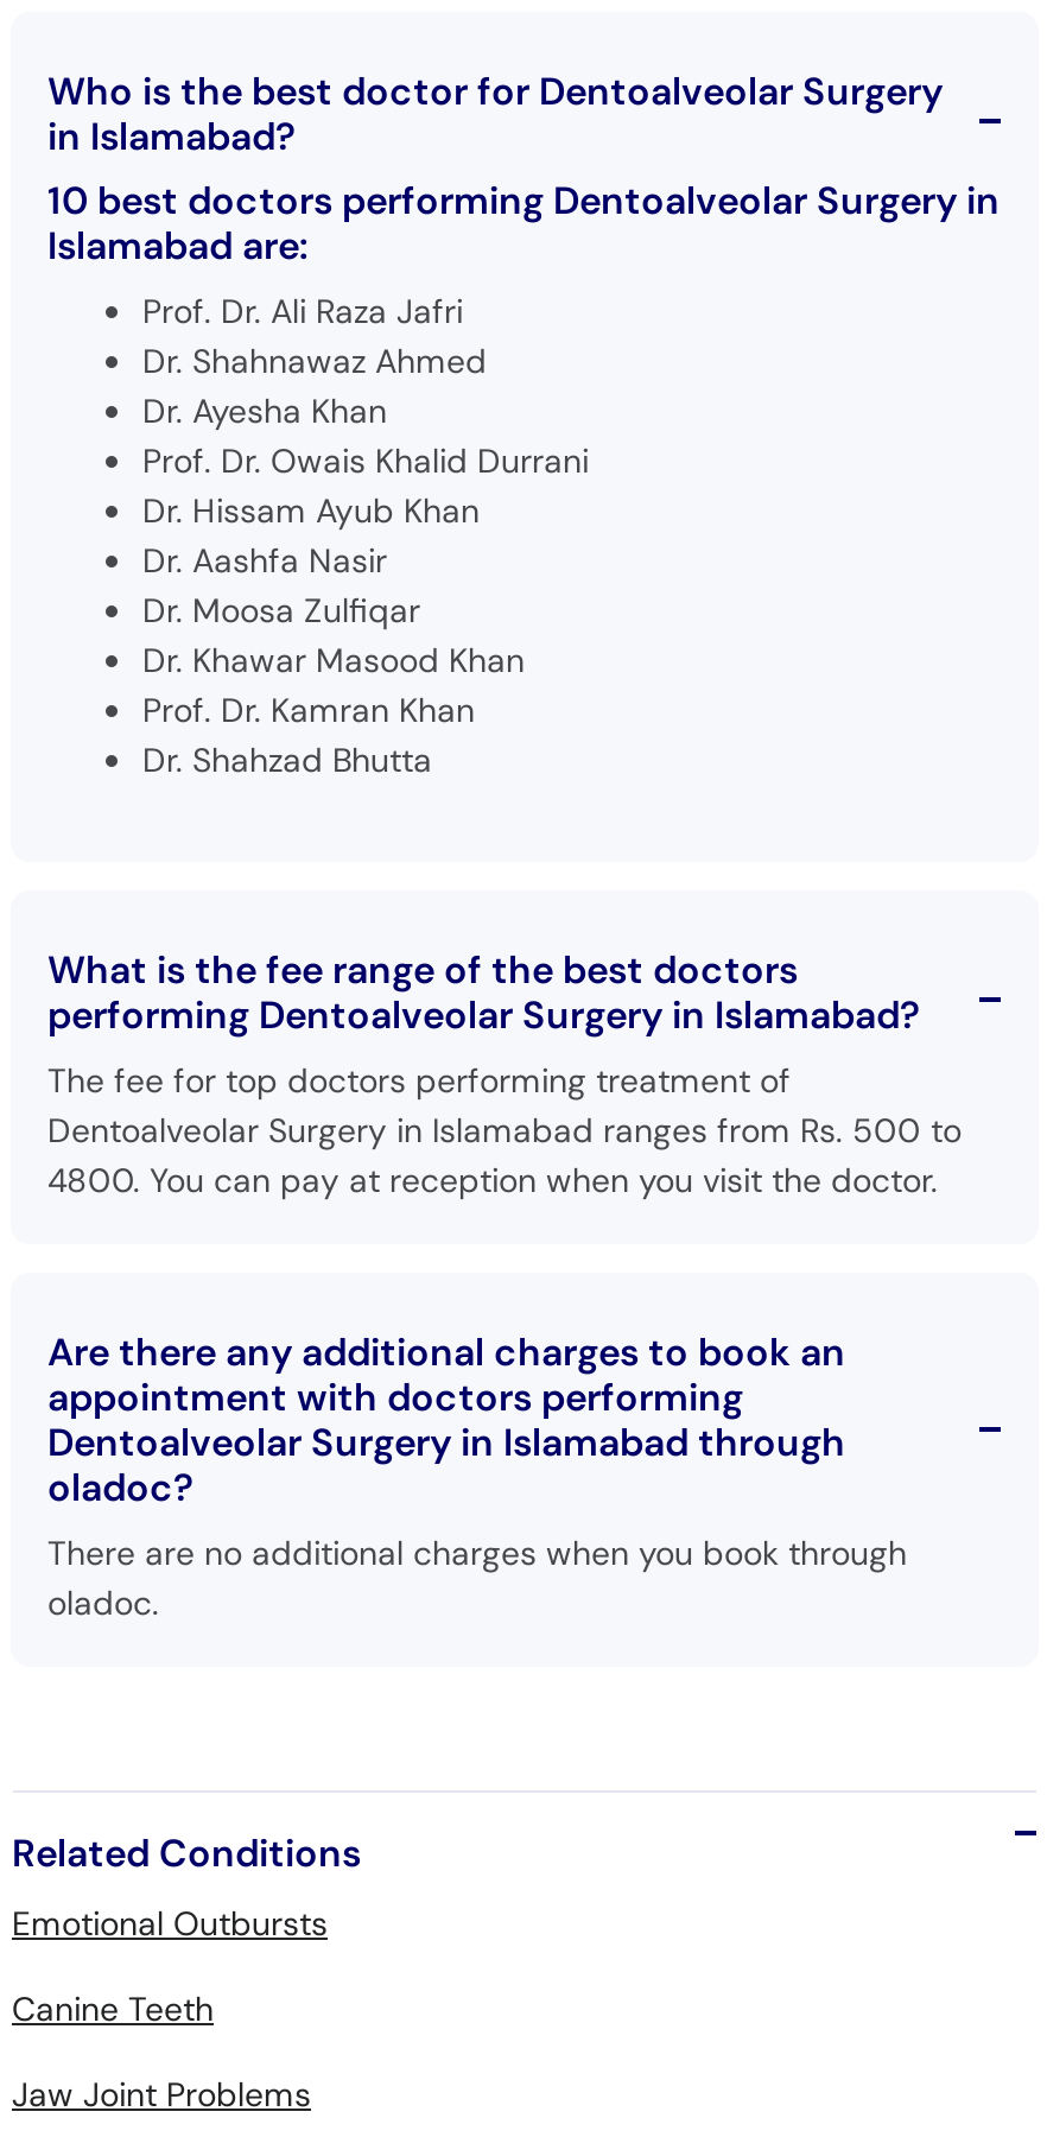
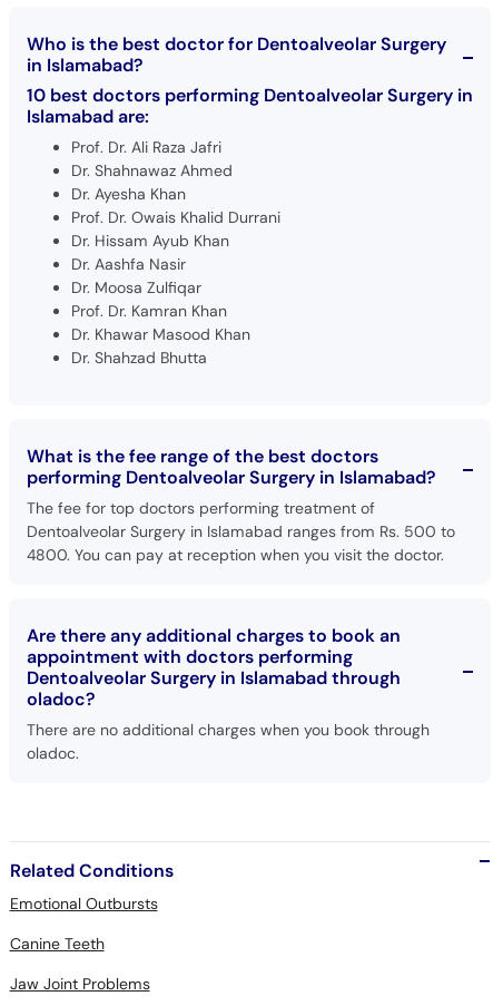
moved [142,639,525,681] -> [71,324,250,344]: Dr. Khawar Masood Khan
moved [142,689,475,731] -> [71,301,226,321]: Prof. Dr. Kamran Khan

